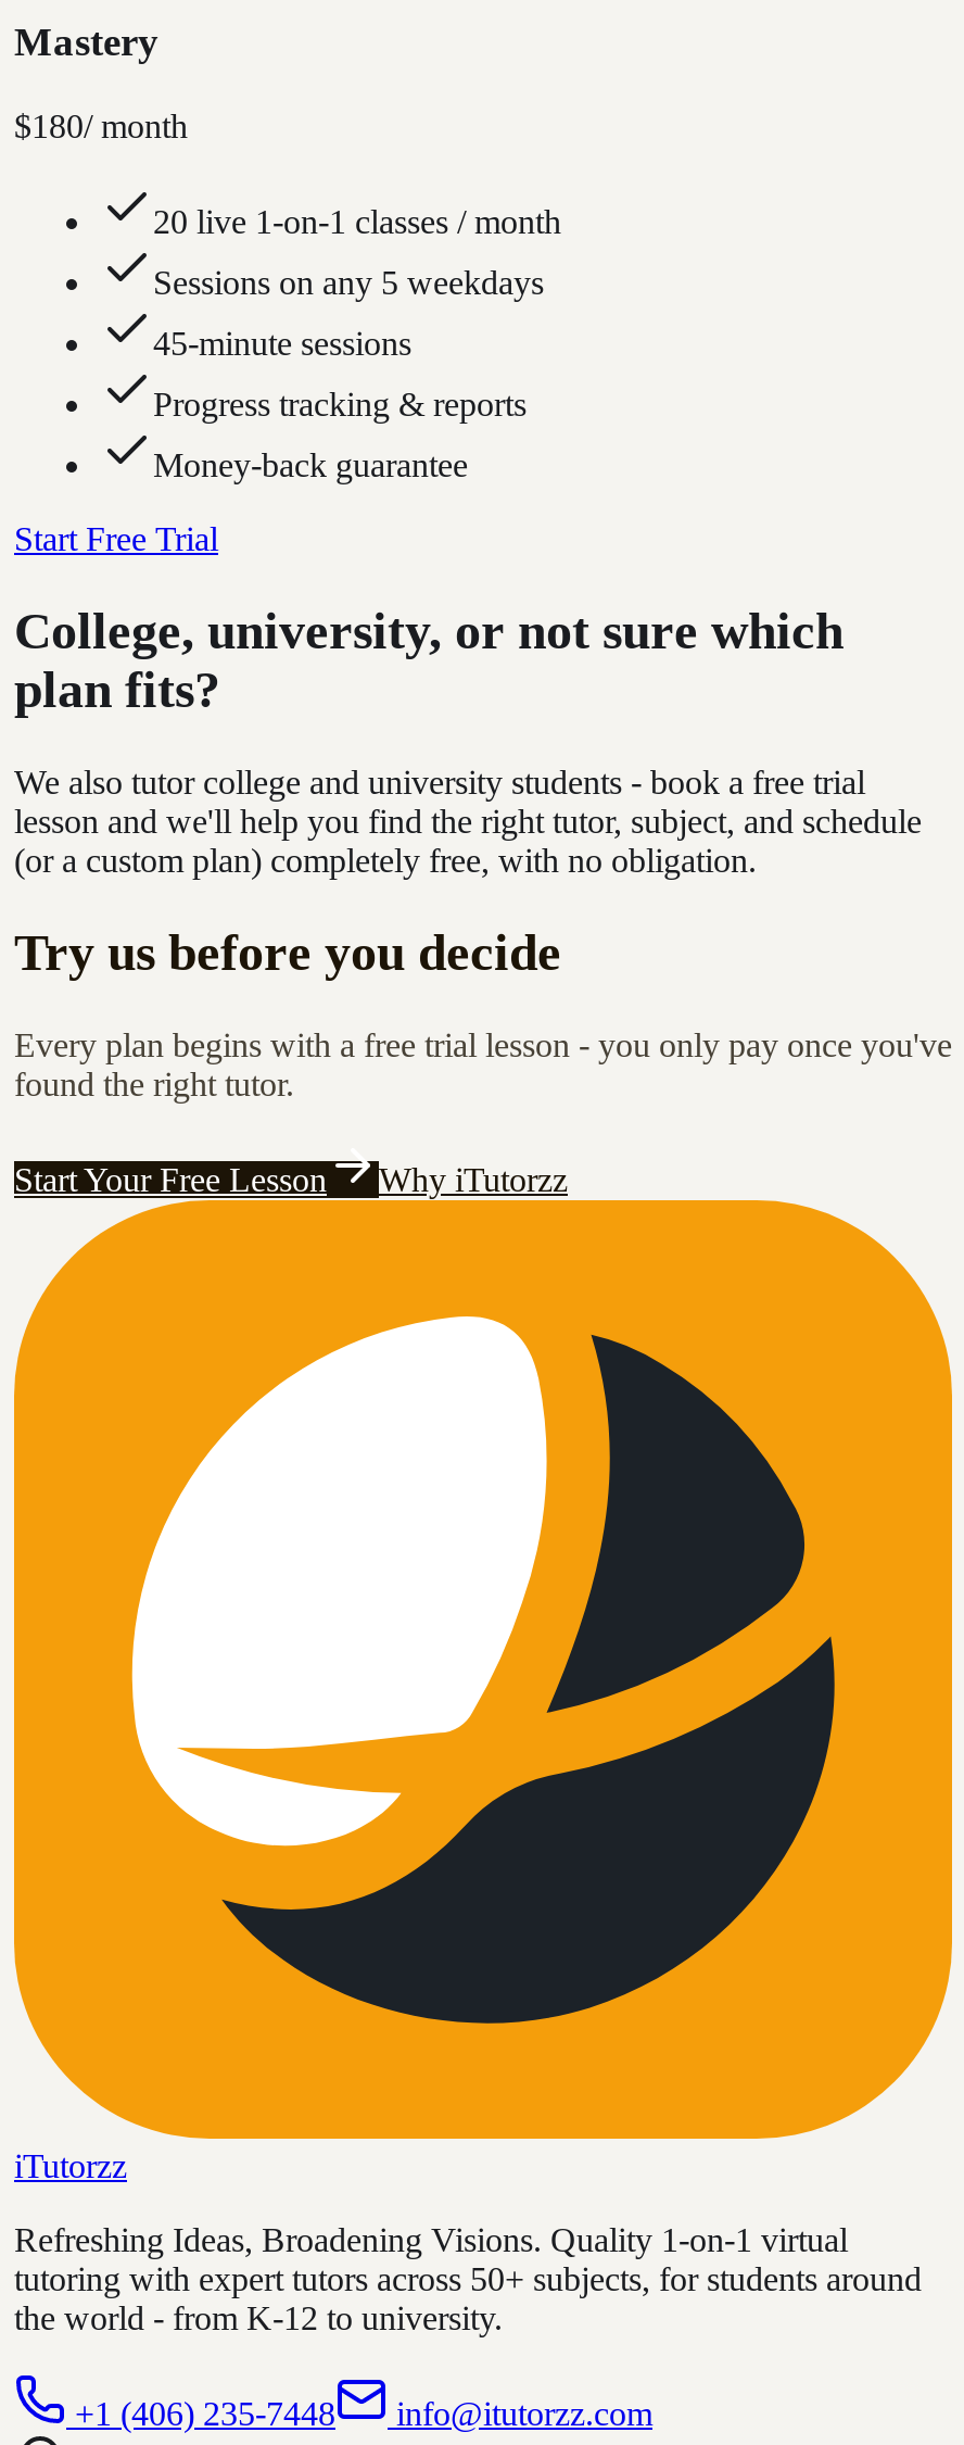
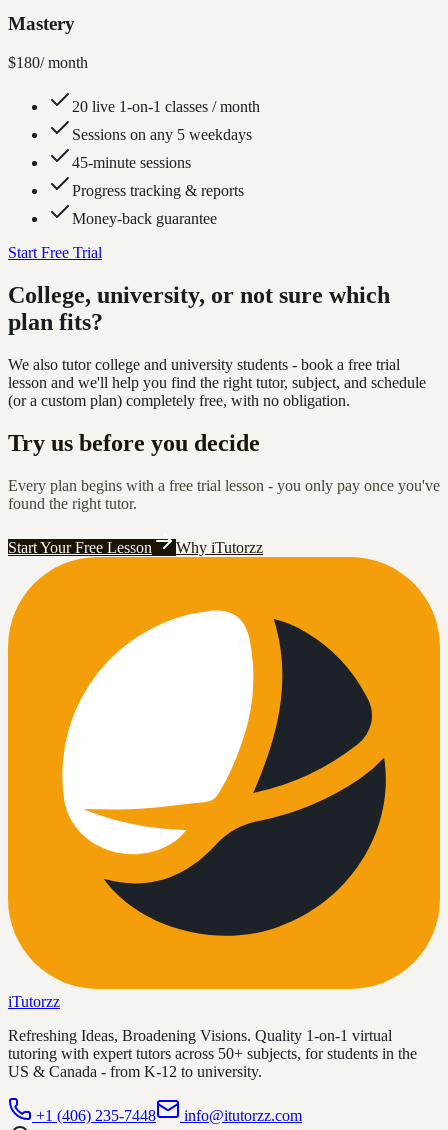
[14,2260,922,2336] tutoring with expert tutors across 50+ subjects, for students around | the world - from K-12 to university. -> [8,1045,417,1080] tutoring with expert tutors across 50+ subjects, for students in the | US & Canada - from K-12 to university.

